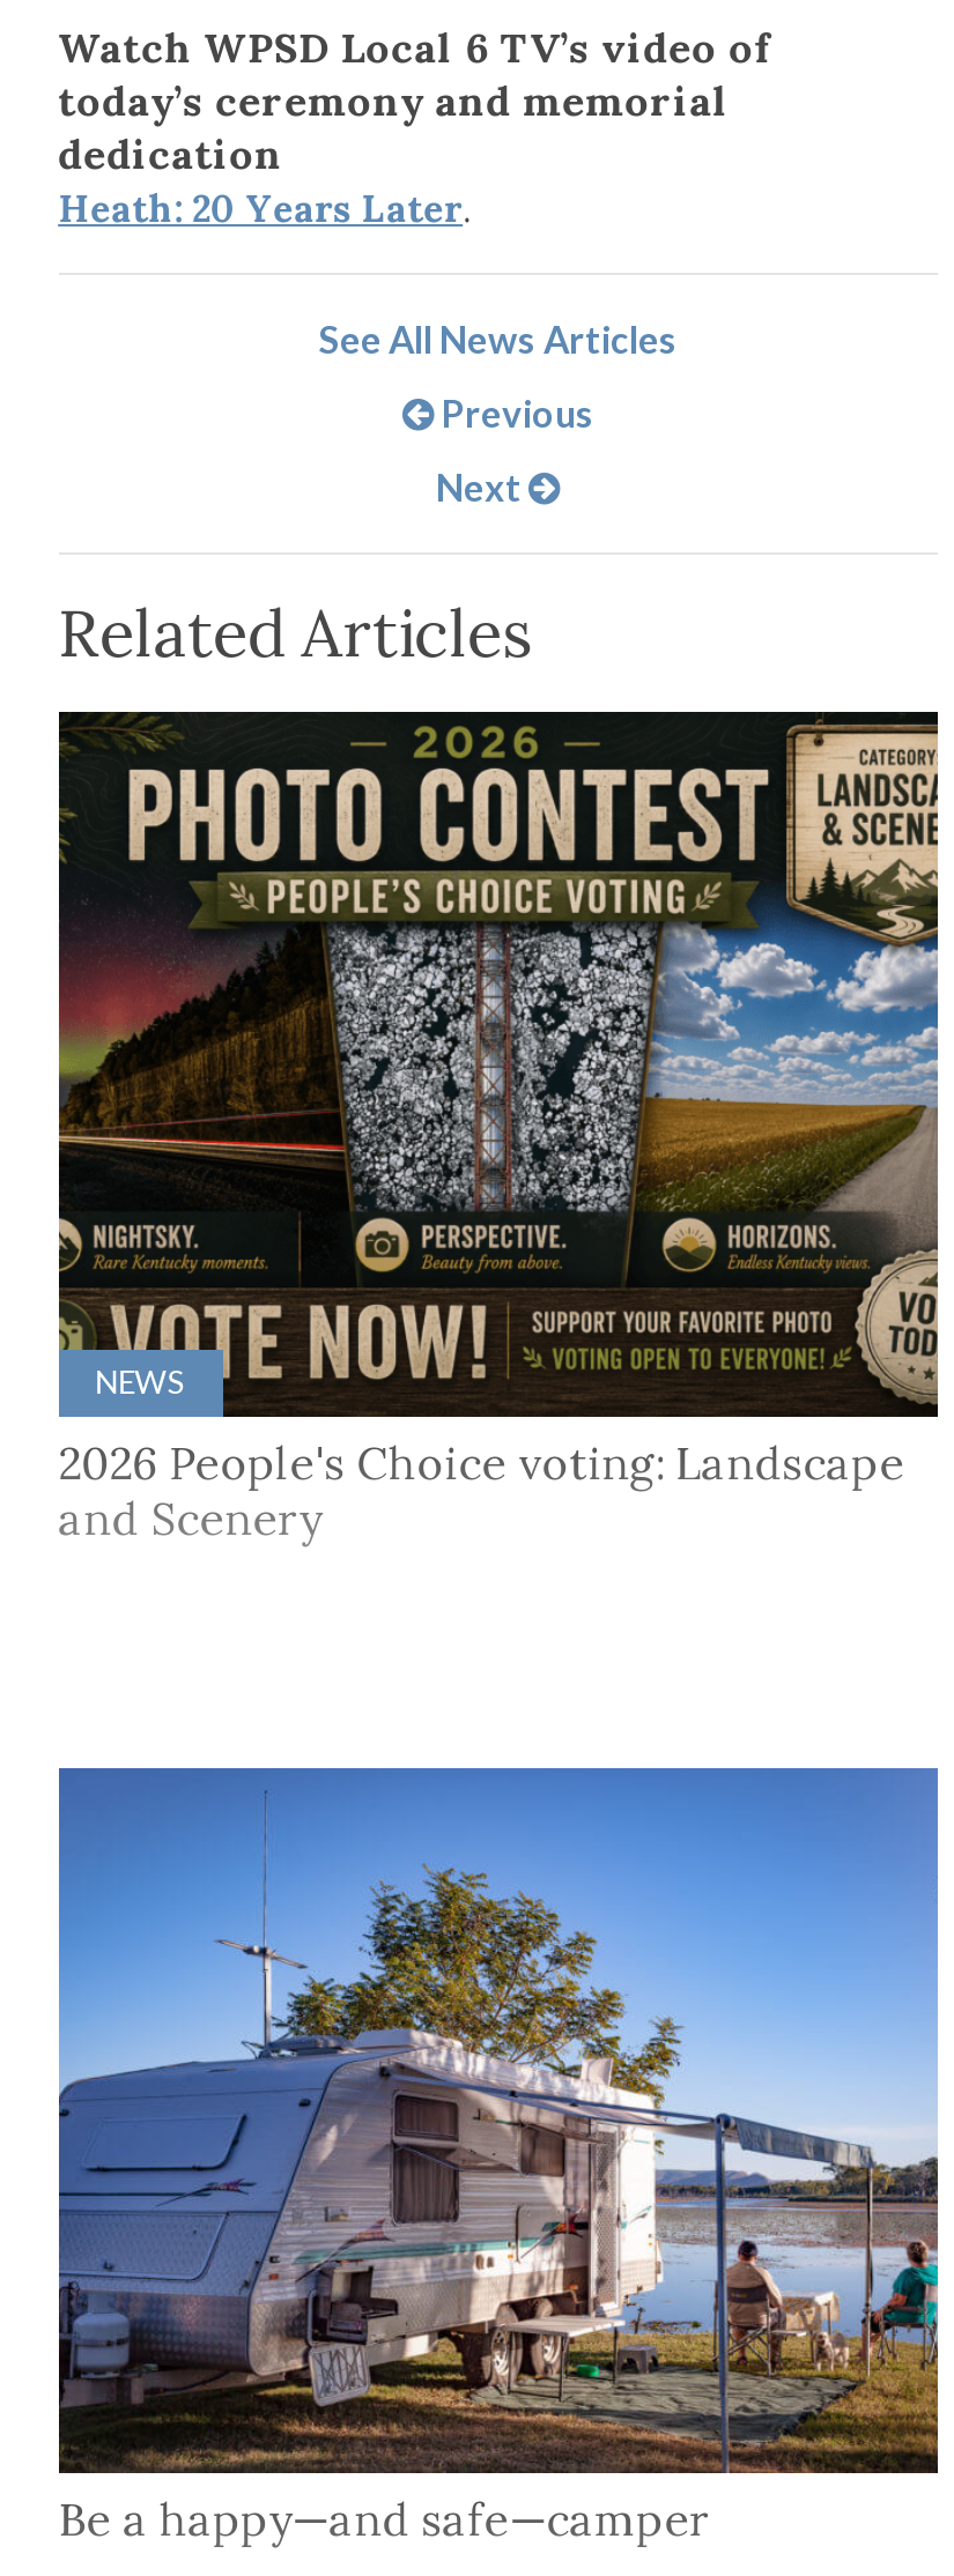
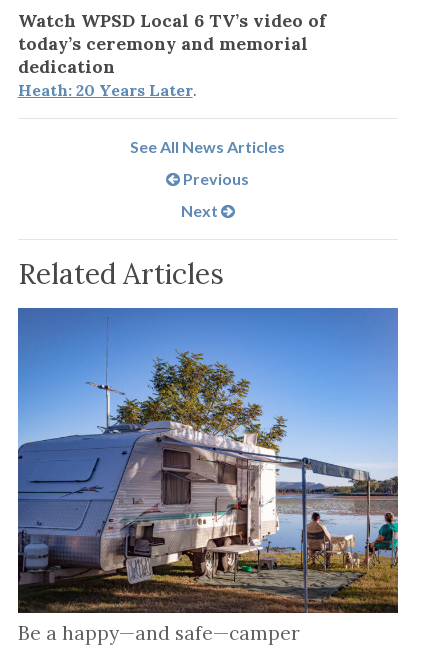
[57,710,940,1546] [image] | NEWS | 2026 People's Choice voting: Landscape | and Scenery -> none

